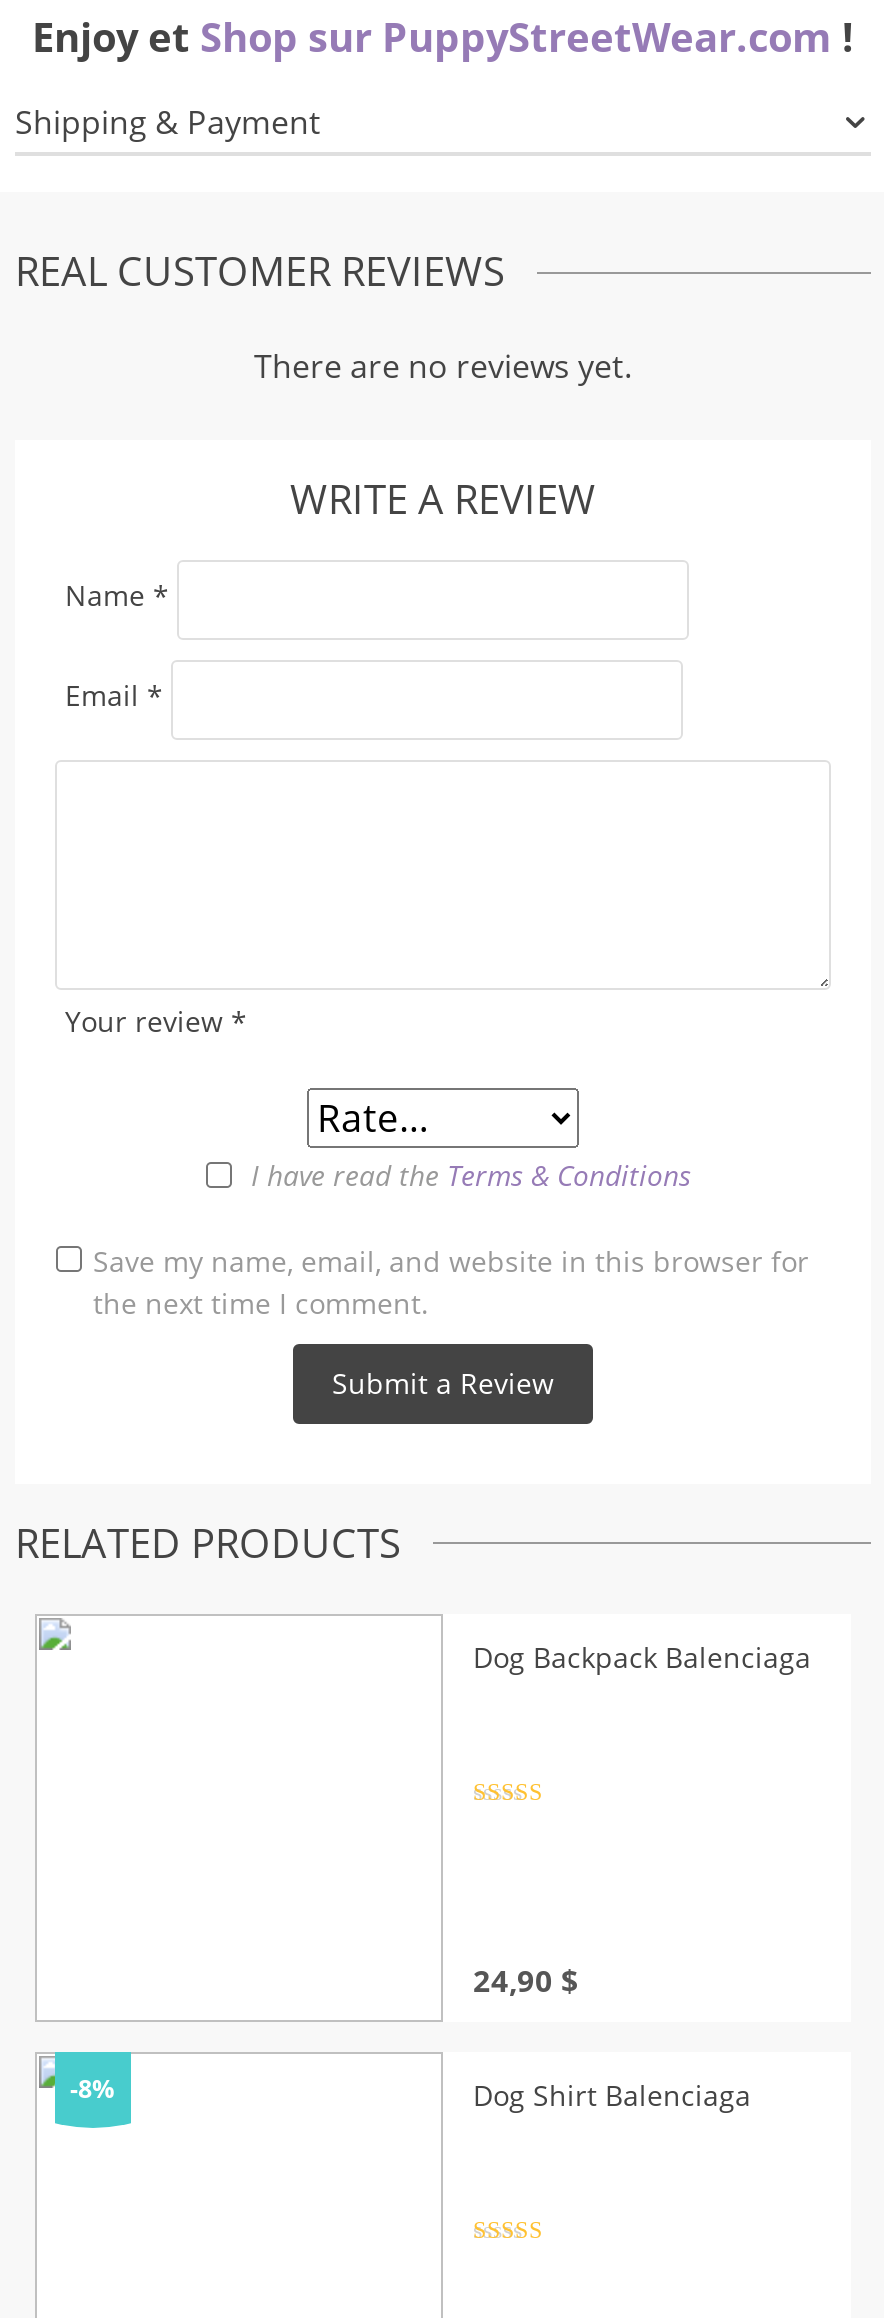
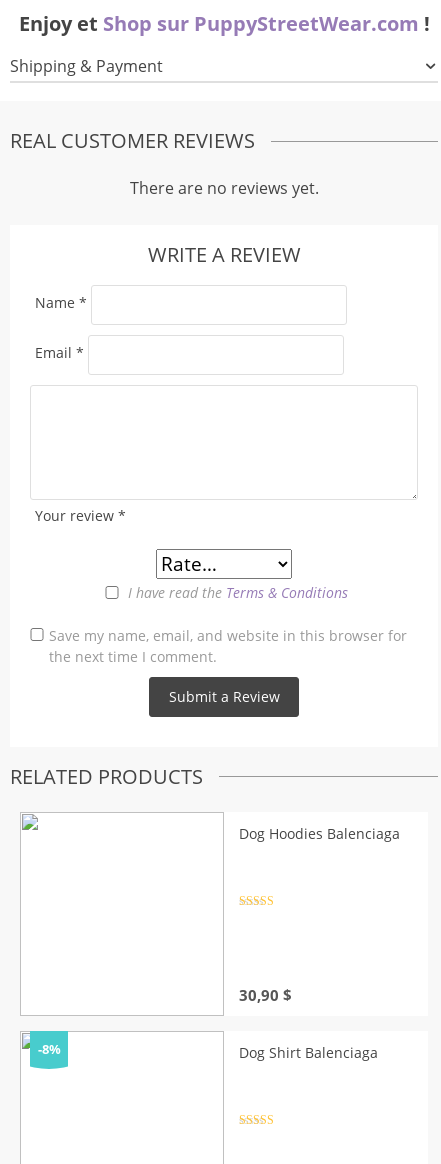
[473,1637,811,1675] Dog Backpack Balenciaga -> [239,823,400,842] Dog Hoodies Balenciaga
[473,1959,579,1999] 24,90 $ -> [239,984,292,1004] 30,90 $

